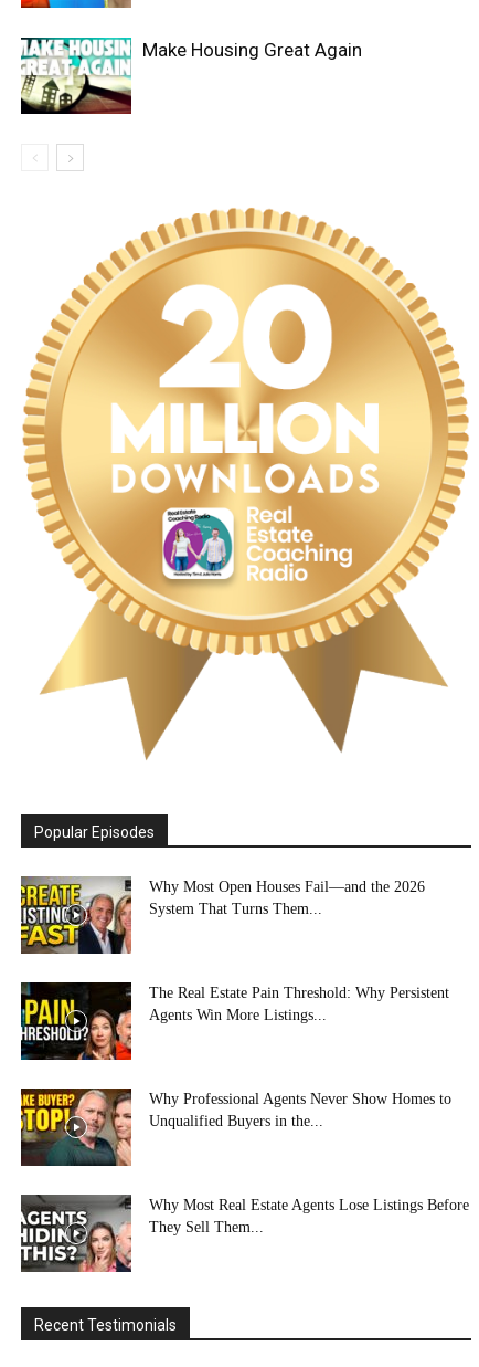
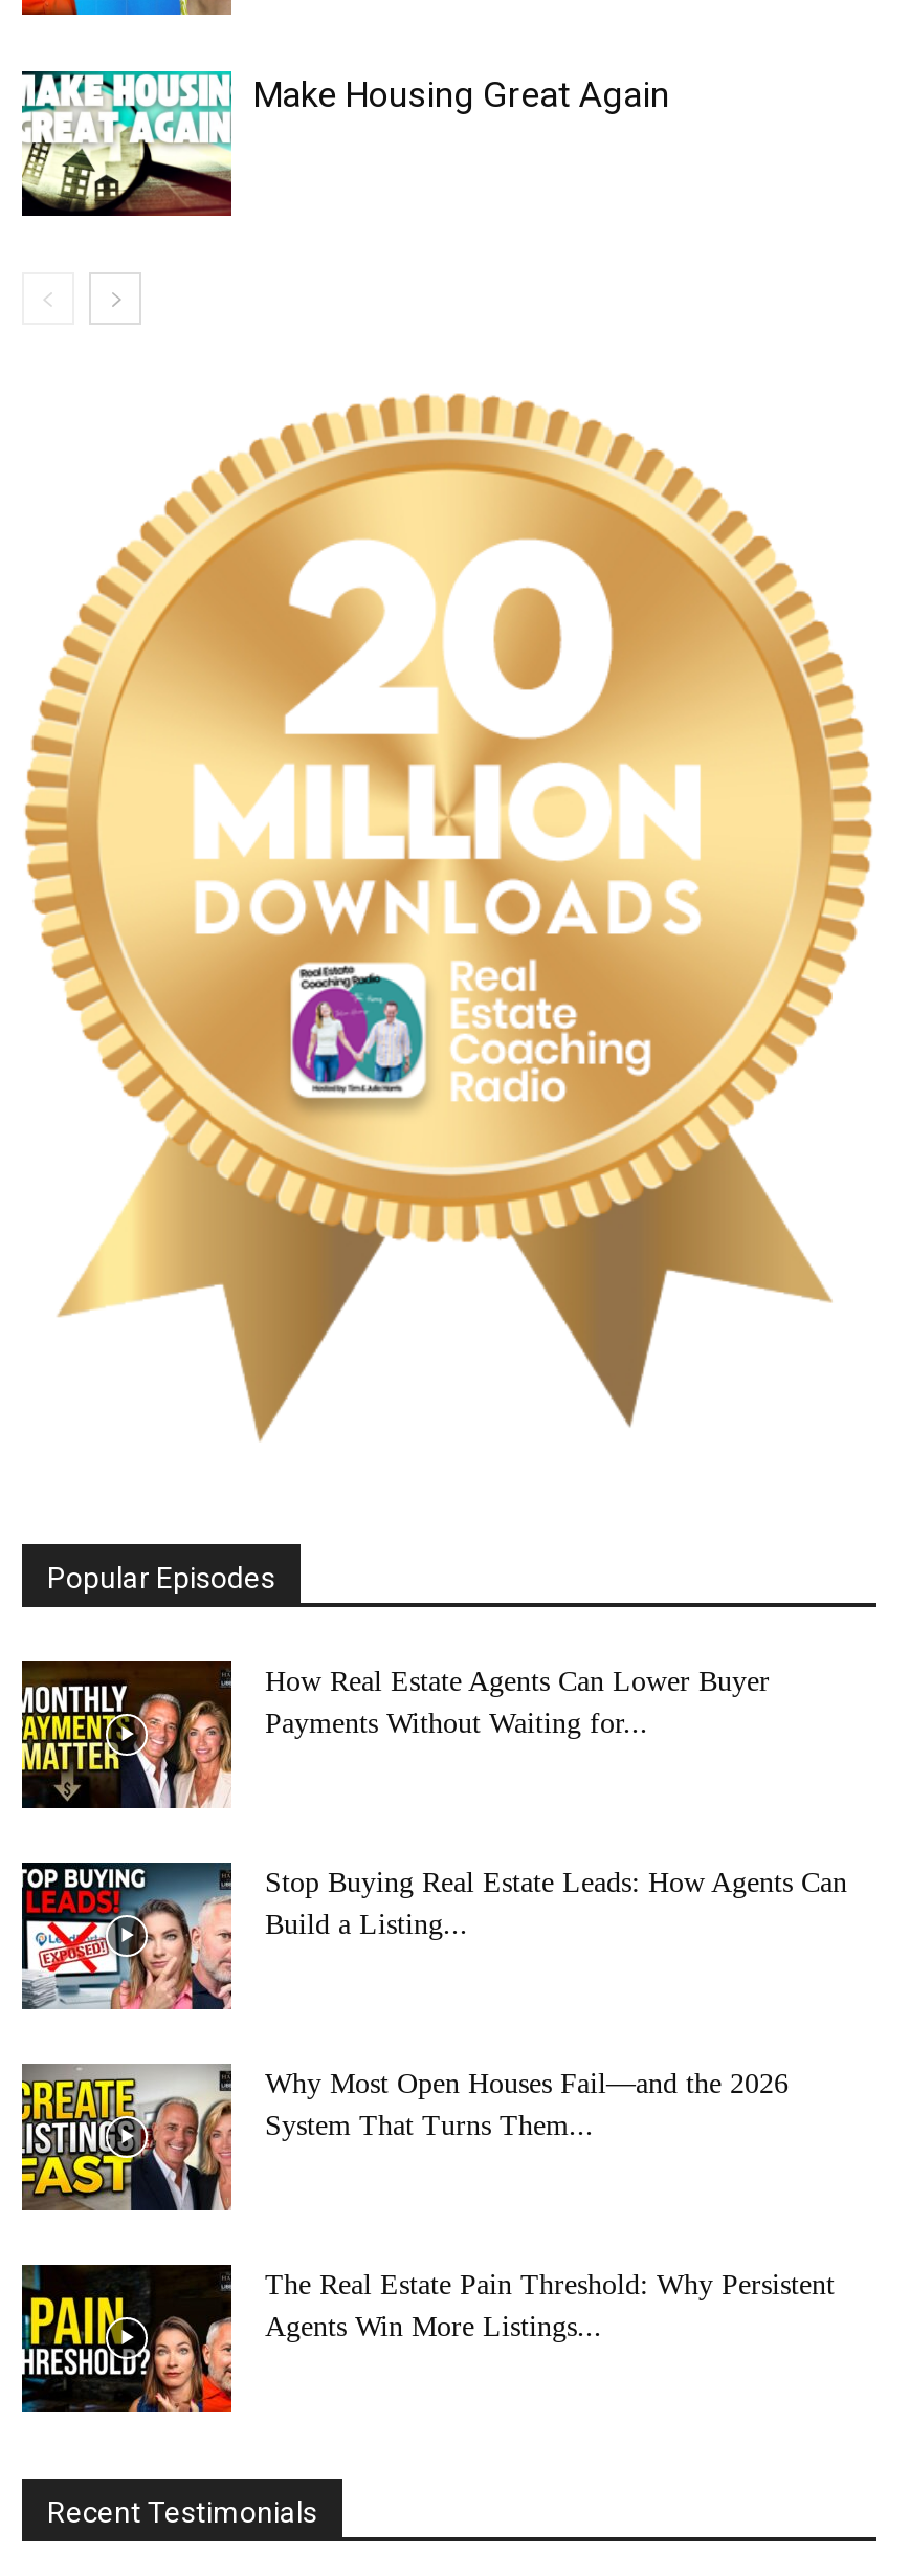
none -> [20,1661,770,1810] [image] | How Real Estate Agents Can Lower Buyer | Payments Without Waiting for...
none -> [22,1863,847,2011] [image] | Stop Buying Real Estate Leads: How Agents Can | Build a Listing...
moved [19,875,449,1023] -> [18,2062,835,2342]: [image] | Why Most Open Houses Fail—and the 2026 | System That Turns Them... | The Real Estate Pain Threshold: Why Persistent | Agents Win More Listings...
[20,1087,451,1167] [image] | Why Professional Agents Never Show Homes to | Unqualified Buyers in the... -> none
[20,1194,469,1273] [image] | Why Most Real Estate Agents Lose Listings Before | They Sell Them... -> none

